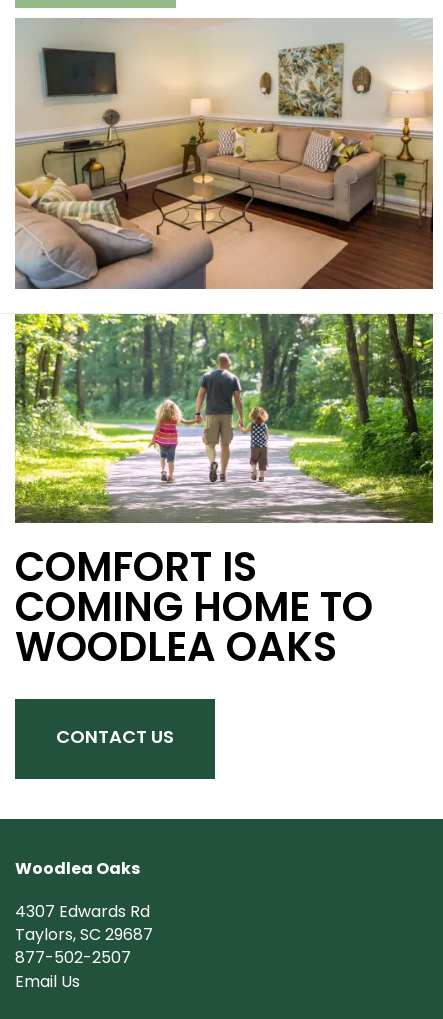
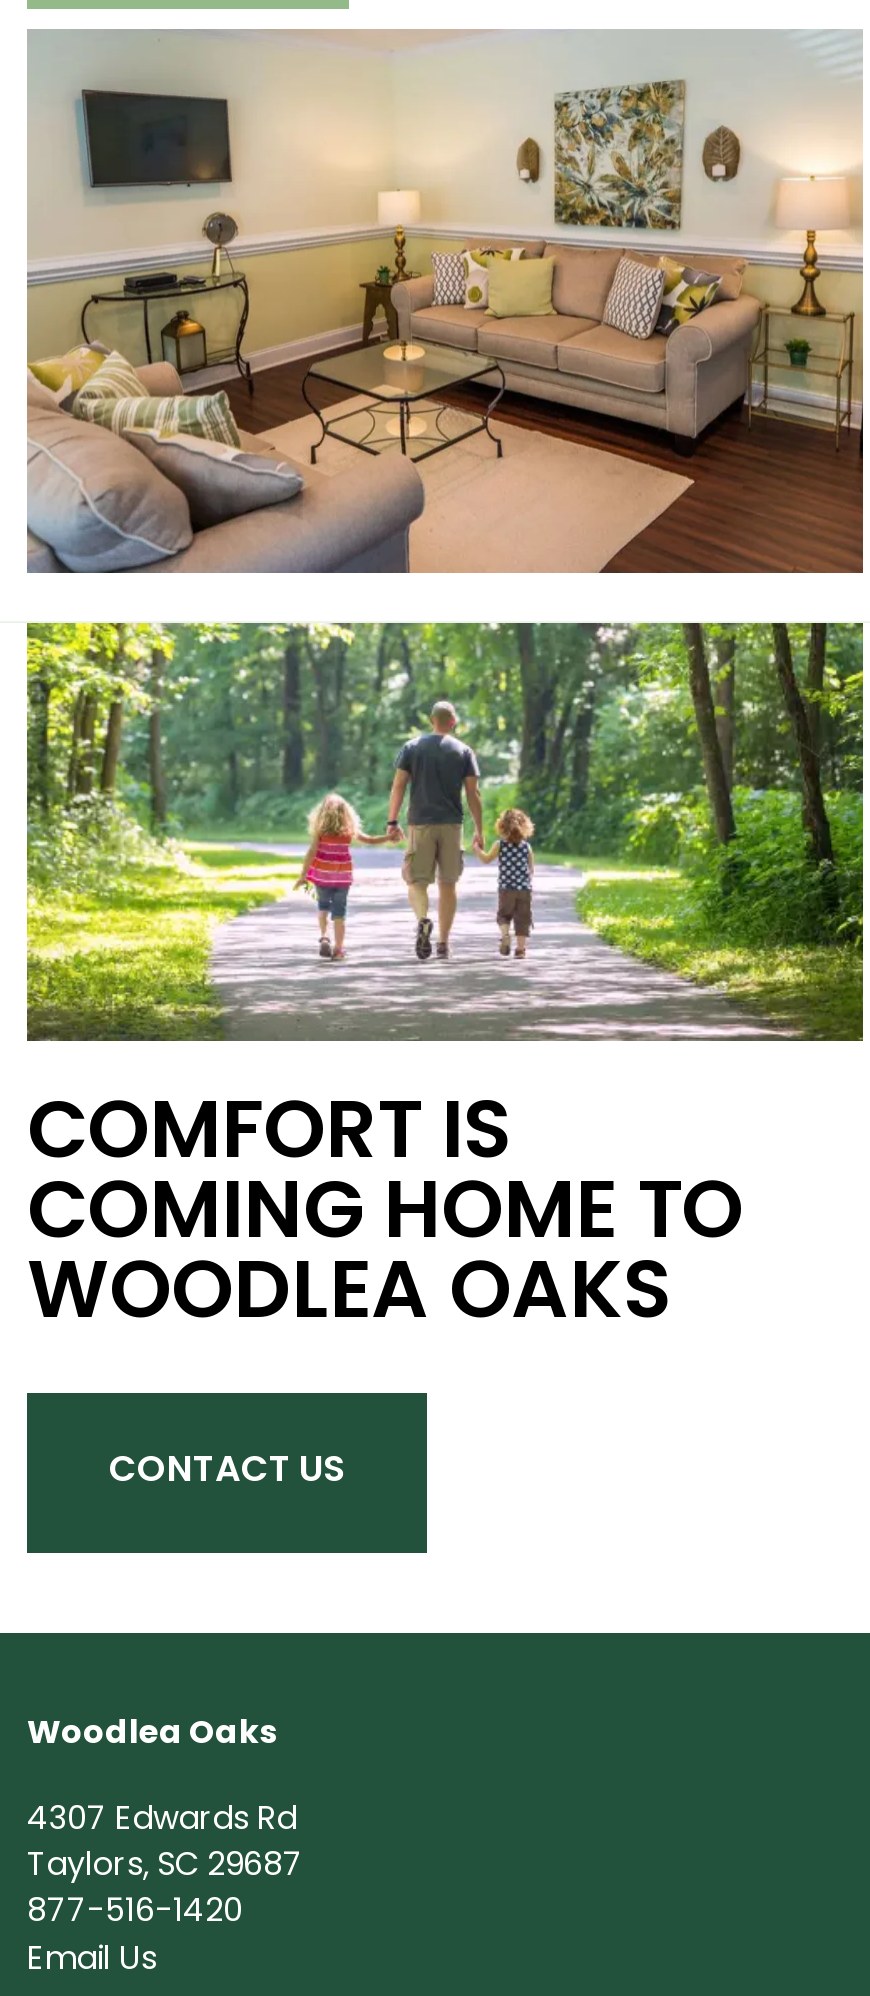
[15,946,131,972] 877-502-2507 -> [27,1887,243,1939] 877-516-1420

